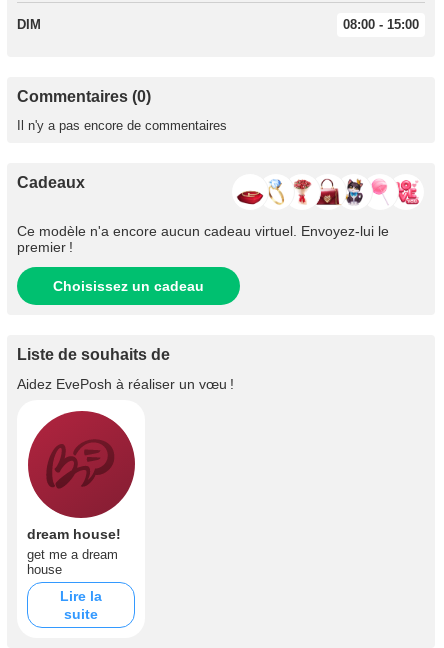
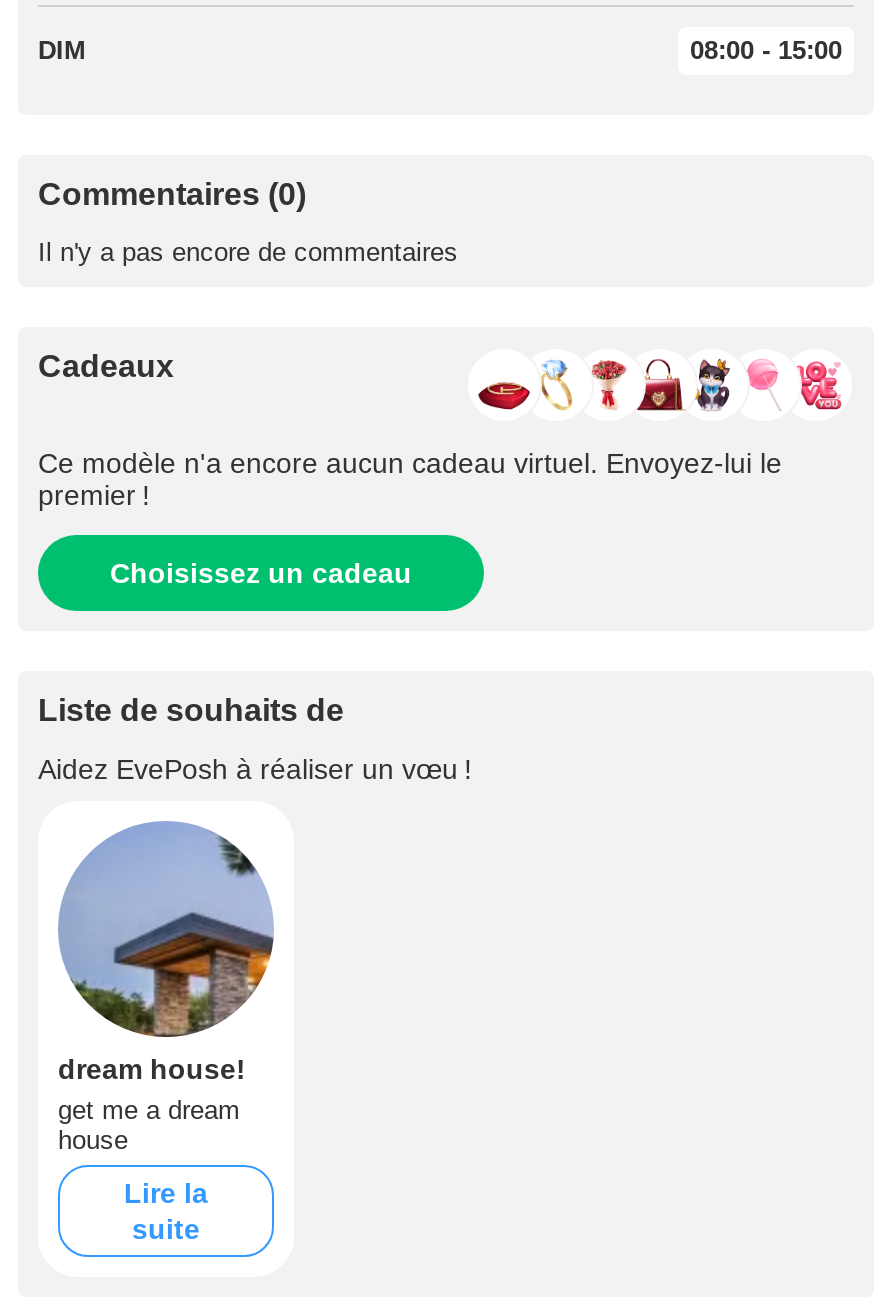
[27,410,136,518] [image] -> [58,821,274,1037] [image]

